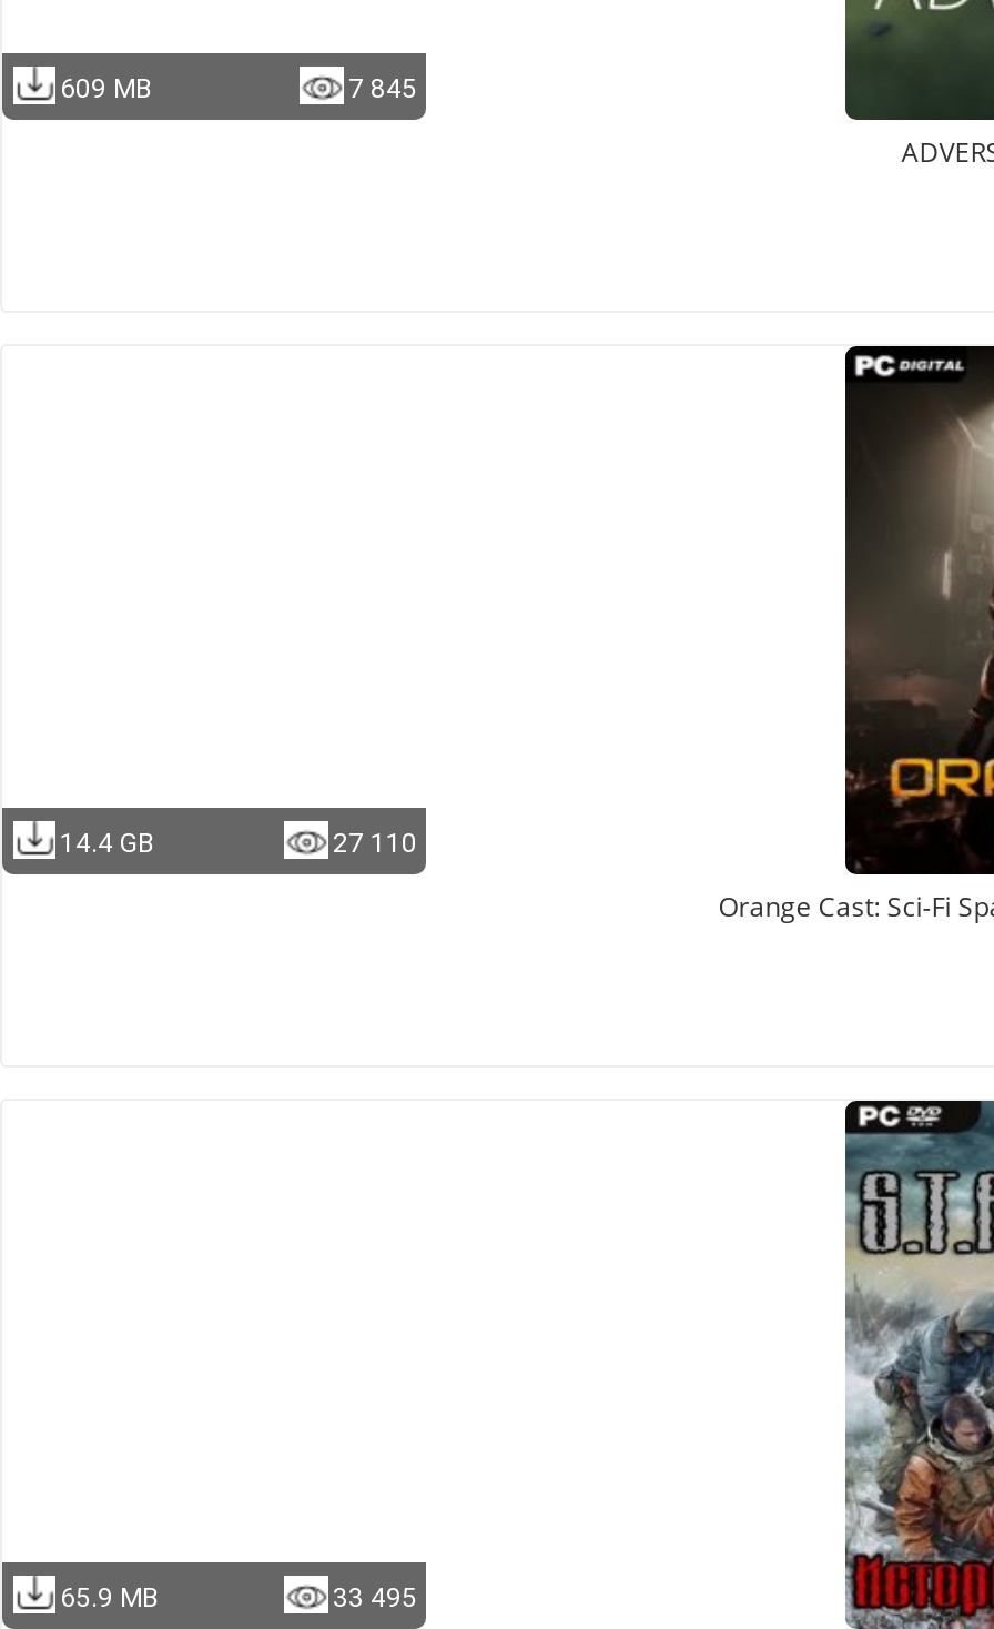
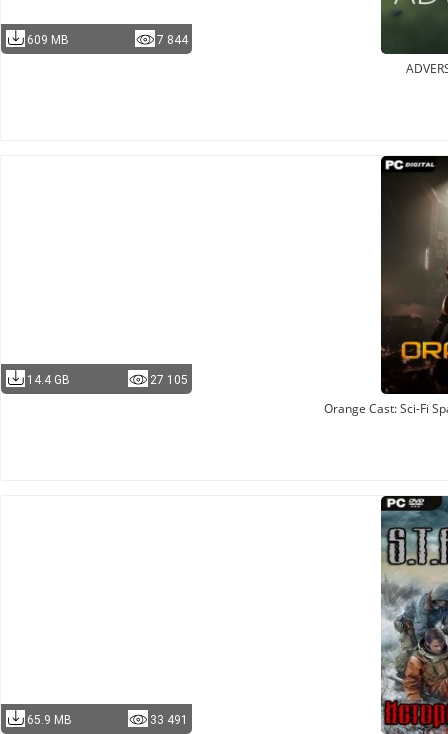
[348,73,417,104] 7 845 -> [157,33,188,47] 7 844
[333,828,417,859] 27 110 -> [150,373,188,387] 27 105
[333,1582,417,1613] 33 495 -> [150,713,188,727] 33 491

